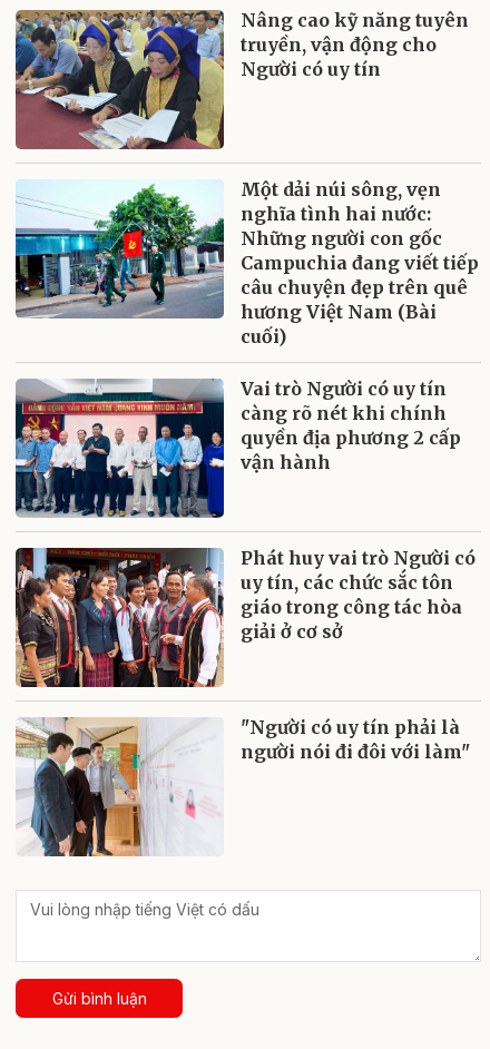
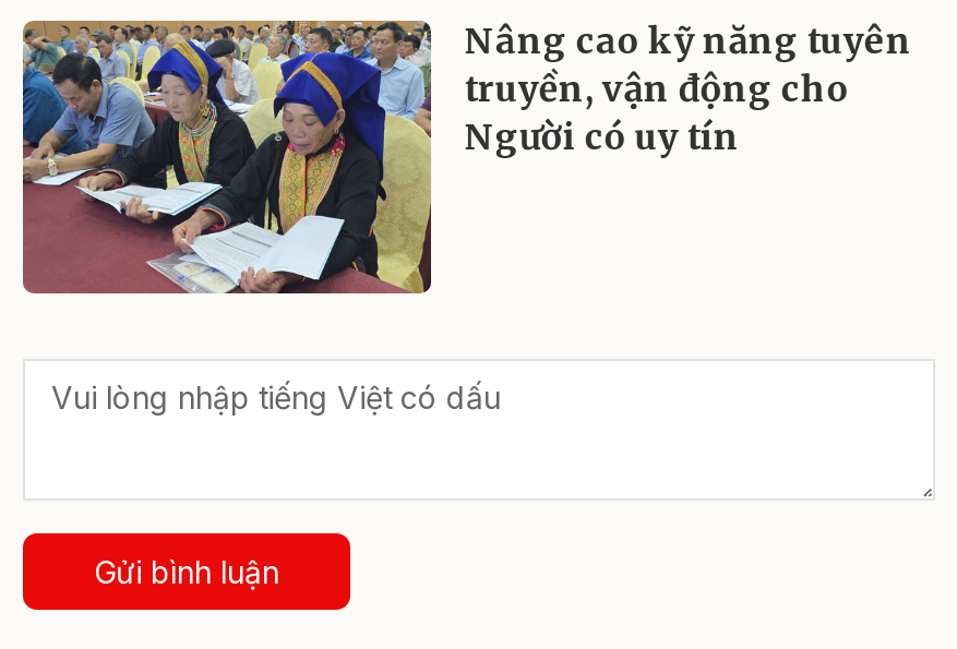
[14,179,479,474] [image] | Một dải núi sông, vẹn | nghĩa tình hai nước: | Những người con gốc | Campuchia đang viết tiếp | câu chuyện đẹp trên quê | hương Việt Nam (Bài | cuối) | Vai trò Người có uy tín | càng rõ nét khi chính | quyền địa phương 2 cấp | vận hành -> none
[14,378,476,643] [image] | Phát huy vai trò Người có | uy tín, các chức sắc tôn | giáo trong công tác hòa | giải ở cơ sở -> none
[14,547,470,763] [image] | "Người có uy tín phải là | người nói đi đôi với làm" -> none
[16,717,220,857] [image] -> none

